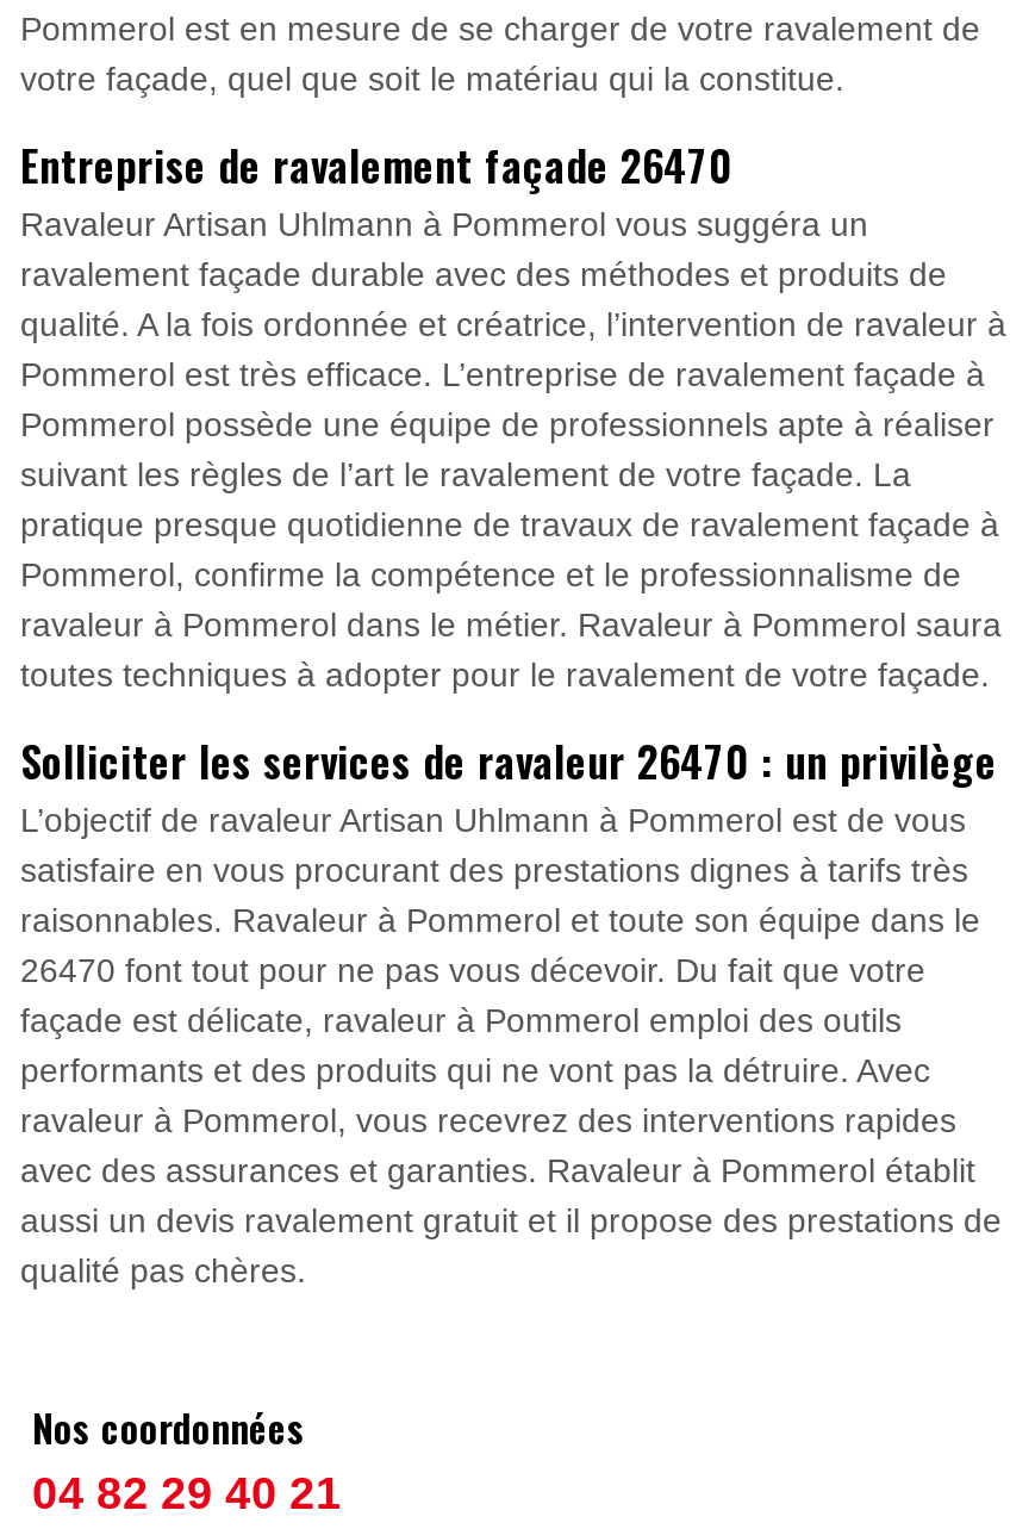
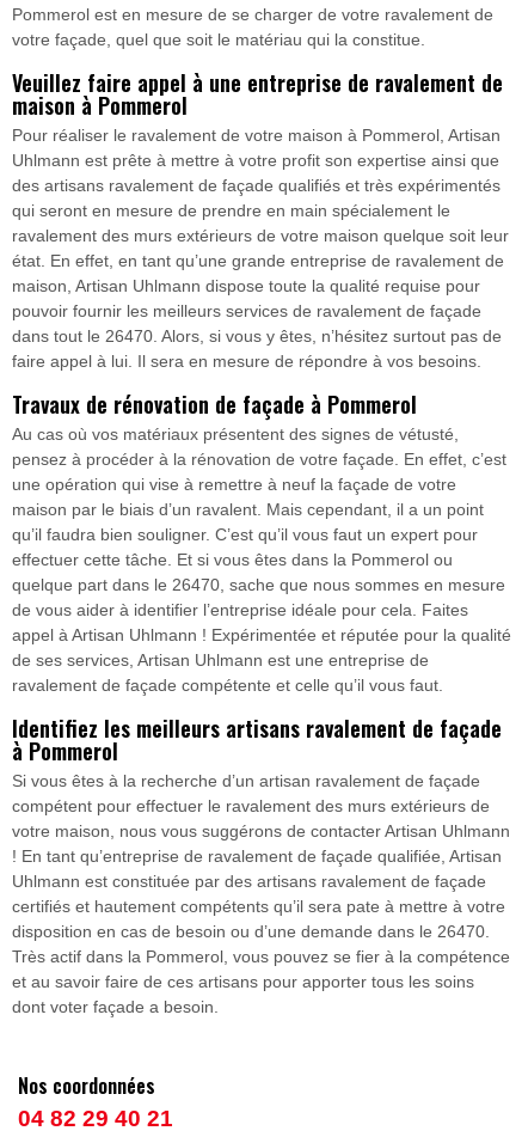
[20,132,1006,1288] Entreprise de ravalement façade 26470 | Ravaleur Artisan Uhlmann à Pommerol vous suggéra un | ravalement façade durable avec des méthodes et produits de | qualité. A la fois ordonnée et créatrice, l’intervention de ravaleur à | Pommerol est très efficace. L’entreprise de ravalement façade à | Pommerol possède une équipe de professionnels apte à réaliser | suivant les règles de l’art le ravalement de votre façade. La | pratique presque quotidienne de travaux de ravalement façade à | Pommerol, confirme la compétence et le professionnalisme de | ravaleur à Pommerol dans le métier. Ravaleur à Pommerol saura | toutes techniques à adopter pour le ravalement de votre façade. | Solliciter les services de ravaleur 26470 : un privilège | L’objectif de ravaleur Artisan Uhlmann à Pommerol est de vous | satisfaire en vous procurant des prestations dignes à tarifs très | raisonnables. Ravaleur à Pommerol et toute son équipe dans le | 26470 font tout pour ne pas vous décevoir. Du fait que votre | façade est délicate, ravaleur à Pommerol emploi des outils | performants et des produits qui ne vont pas la détruire. Avec | ravaleur à Pommerol, vous recevrez des interventions rapides | avec des assurances et garanties. Ravaleur à Pommerol établit | aussi un devis ravalement gratuit et il propose des prestations de | qualité pas chères. -> [12,66,511,1016] Veuillez faire appel à une entreprise de ravalement de | maison à Pommerol | Pour réaliser le ravalement de votre maison à Pommerol, Artisan | Uhlmann est prête à mettre à votre profit son expertise ainsi que | des artisans ravalement de façade qualifiés et très expérimentés | qui seront en mesure de prendre en main spécialement le | ravalement des murs extérieurs de votre maison quelque soit leur | état. En effet, en tant qu’une grande entreprise de ravalement de | maison, Artisan Uhlmann dispose toute la qualité requise pour | pouvoir fournir les meilleurs services de ravalement de façade | dans tout le 26470. Alors, si vous y êtes, n’hésitez surtout pas de | faire appel à lui. Il sera en mesure de répondre à vos besoins. | Travaux de rénovation de façade à Pommerol | Au cas où vos matériaux présentent des signes de vétusté, | pensez à procéder à la rénovation de votre façade. En effet, c’est | une opération qui vise à remettre à neuf la façade de votre | maison par le biais d’un ravalent. Mais cependant, il a un point | qu’il faudra bien souligner. C’est qu’il vous faut un expert pour | effectuer cette tâche. Et si vous êtes dans la Pommerol ou | quelque part dans le 26470, sache que nous sommes en mesure | de vous aider à identifier l’entreprise idéale pour cela. Faites | appel à Artisan Uhlmann ! Expérimentée et réputée pour la qualité | de ses services, Artisan Uhlmann est une entreprise de | ravalement de façade compétente et celle qu’il vous faut. | Identifiez les meilleurs artisans ravalement de façade | à Pommerol | Si vous êtes à la recherche d’un artisan ravalement de façade | compétent pour effectuer le ravalement des murs extérieurs de | votre maison, nous vous suggérons de contacter Artisan Uhlmann | ! En tant qu’entreprise de ravalement de façade qualifiée, Artisan | Uhlmann est constituée par des artisans ravalement de façade | certifiés et hautement compétents qu’il sera pate à mettre à votre | disposition en cas de besoin ou d’une demande dans le 26470. | Très actif dans la Pommerol, vous pouvez se fier à la compétence | et au savoir faire de ces artisans pour apporter tous les soins | dont voter façade a besoin.

